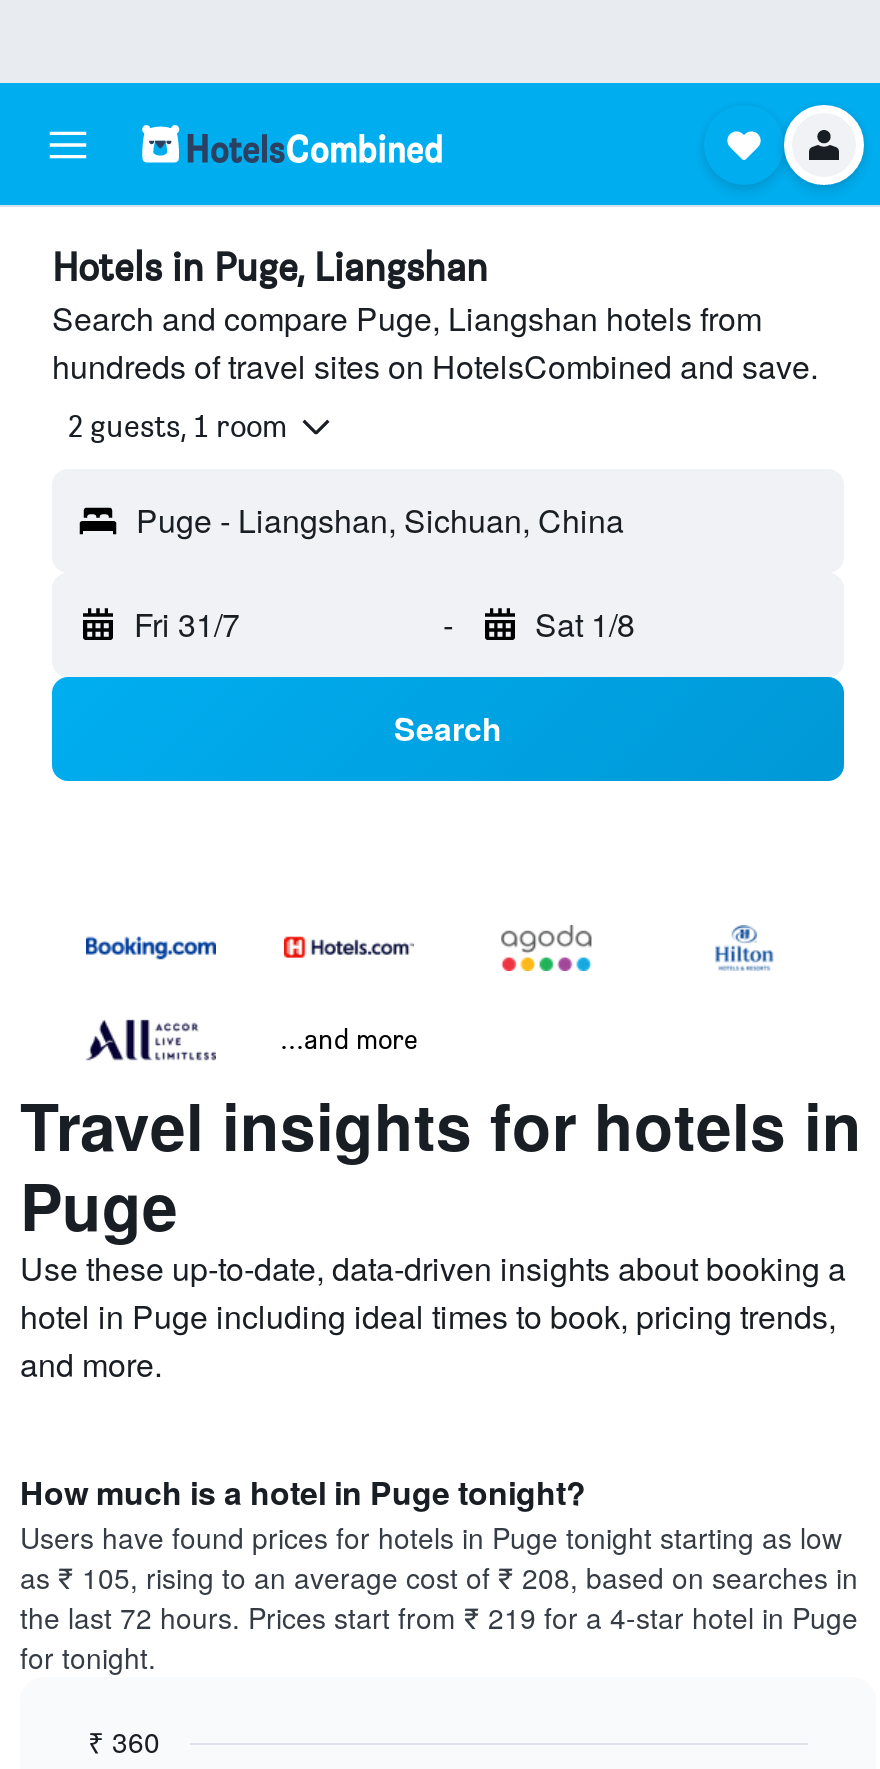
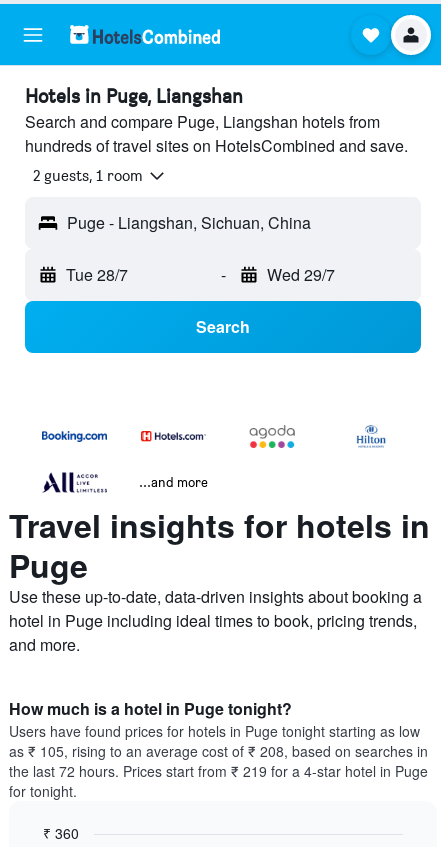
[134,601,240,647] Fri 31/7 -> [66,263,128,286] Tue 28/7
[535,601,635,647] Sat 1/8 -> [266,263,334,286] Wed 29/7

